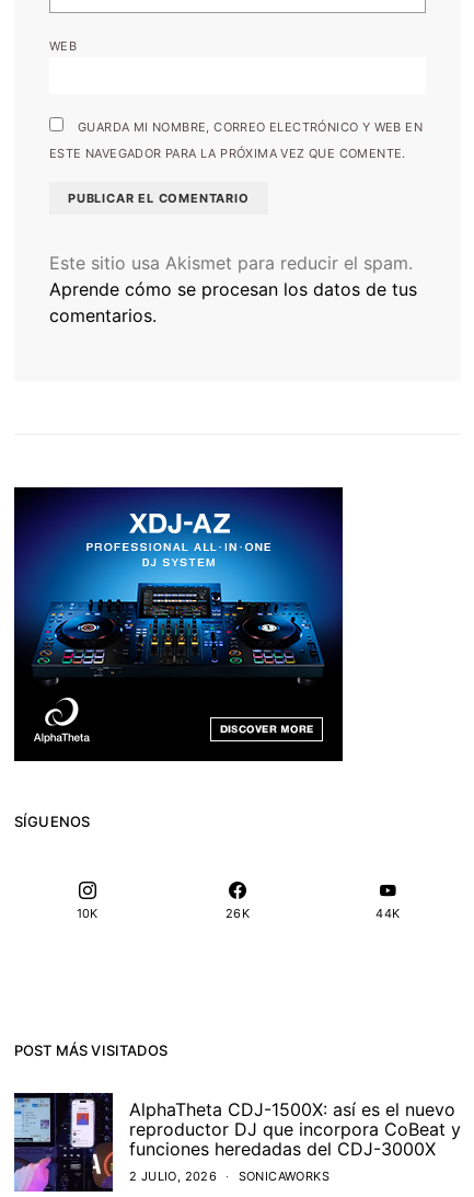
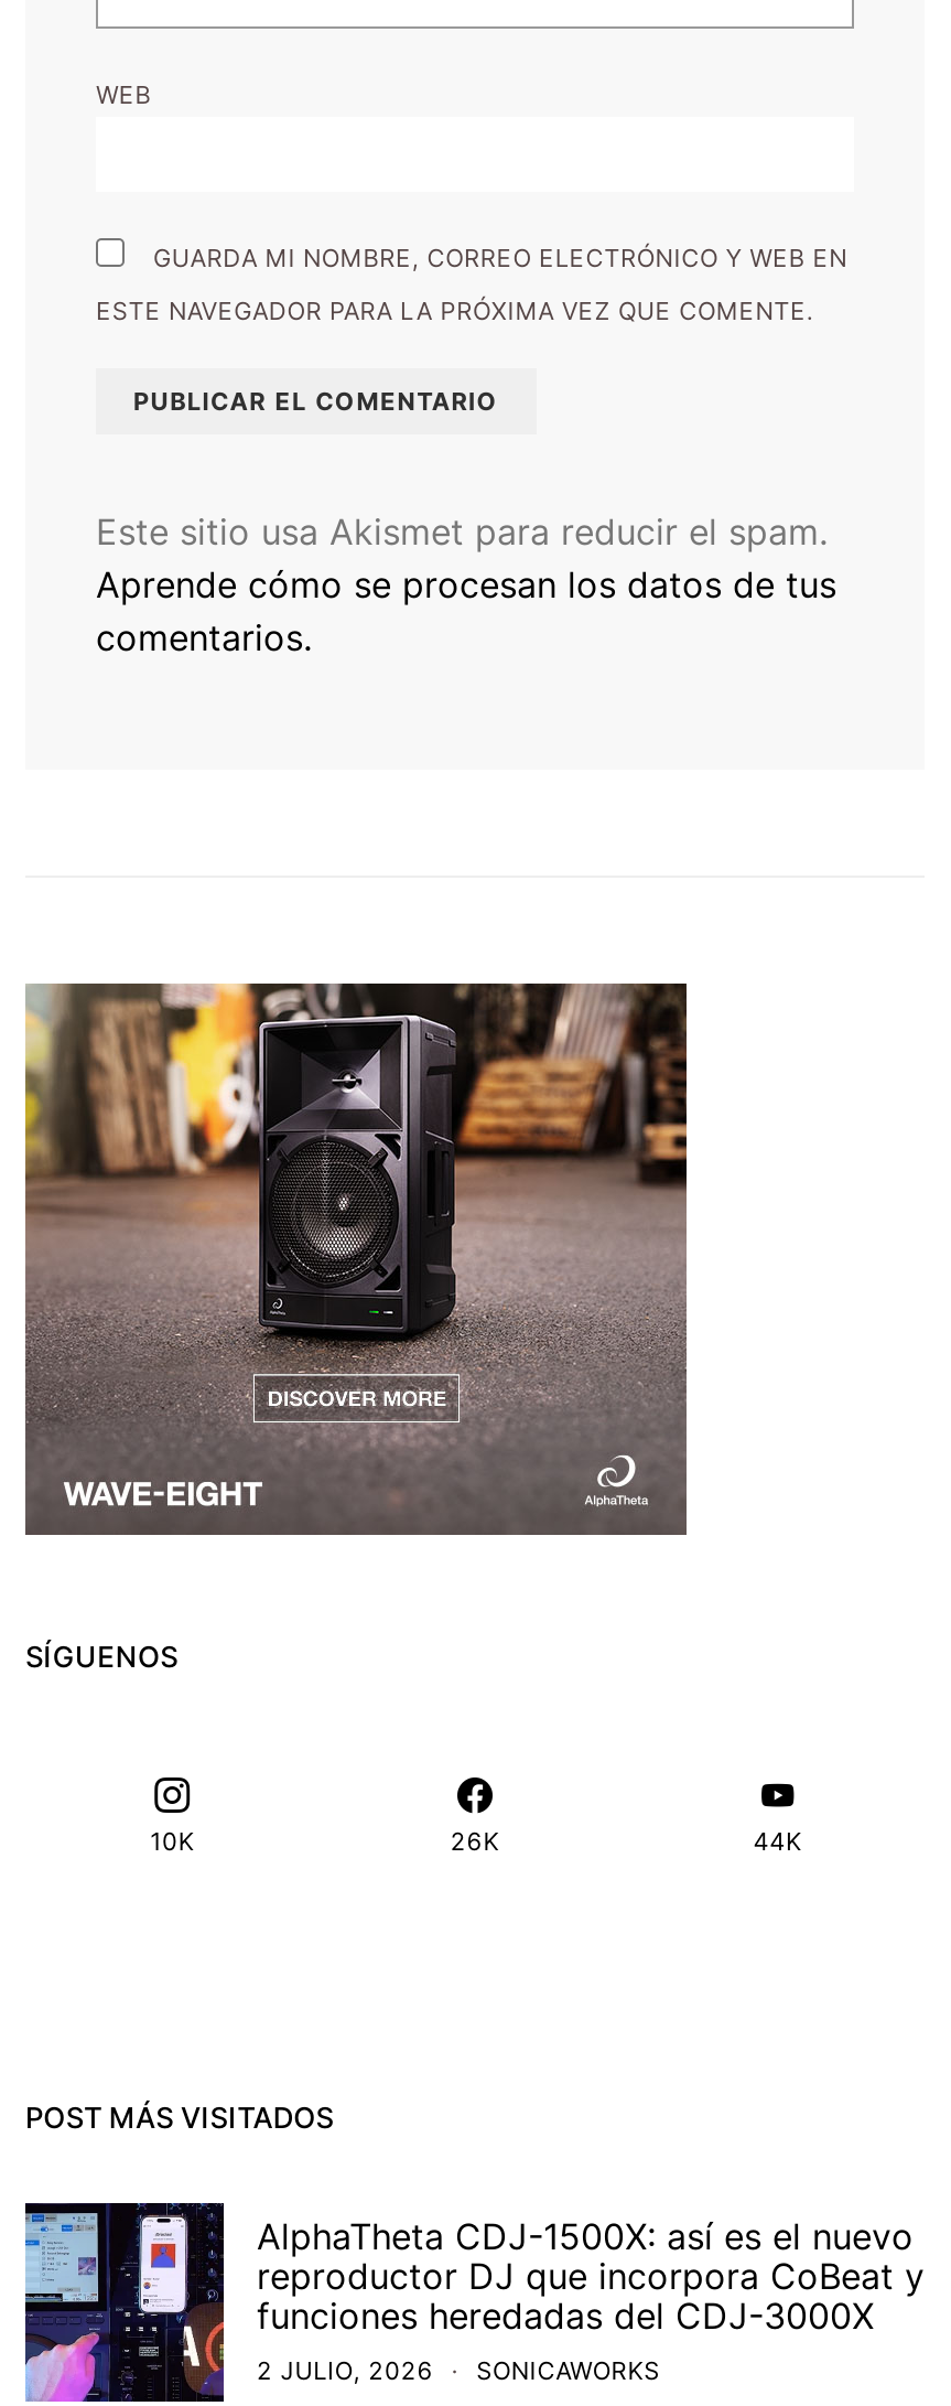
[13,486,344,760] [image] -> [23,981,689,1537] [image]

